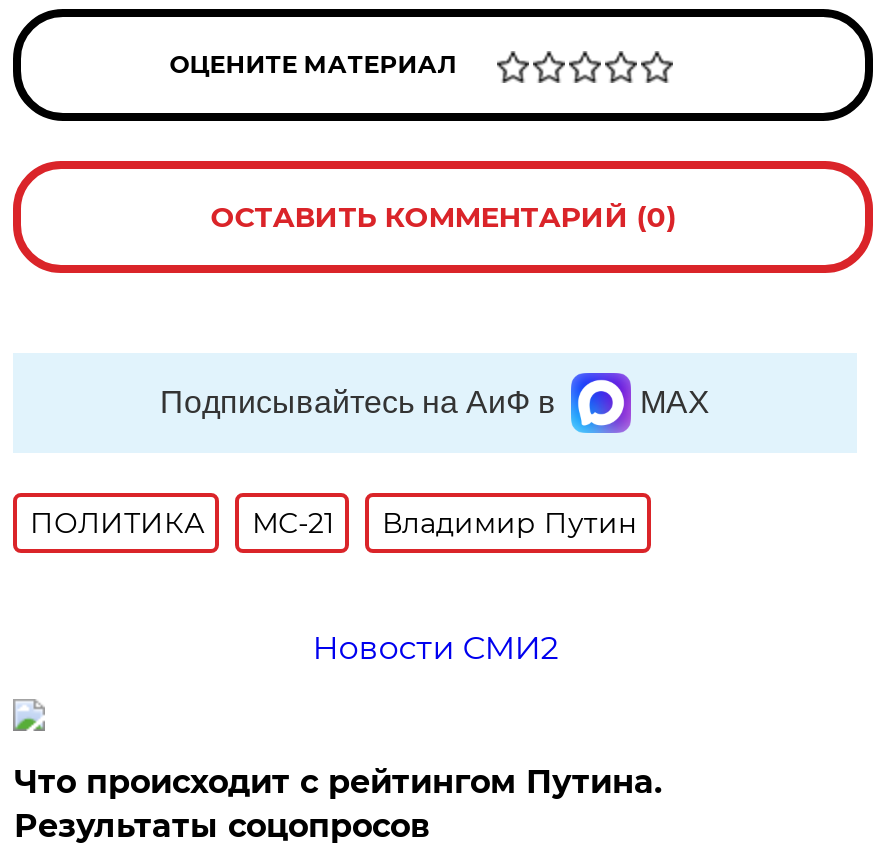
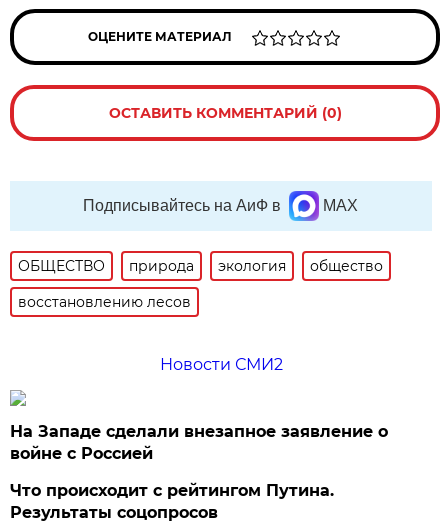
[30,505,636,541] ПОЛИТИКА | МС-21 | Владимир Путин -> [18,257,383,311] ОБЩЕСТВО | природа | экология | общество | восстановлению лесов
none -> [10,422,388,463] На Западе сделали внезапное заявление о | войне с Россией

